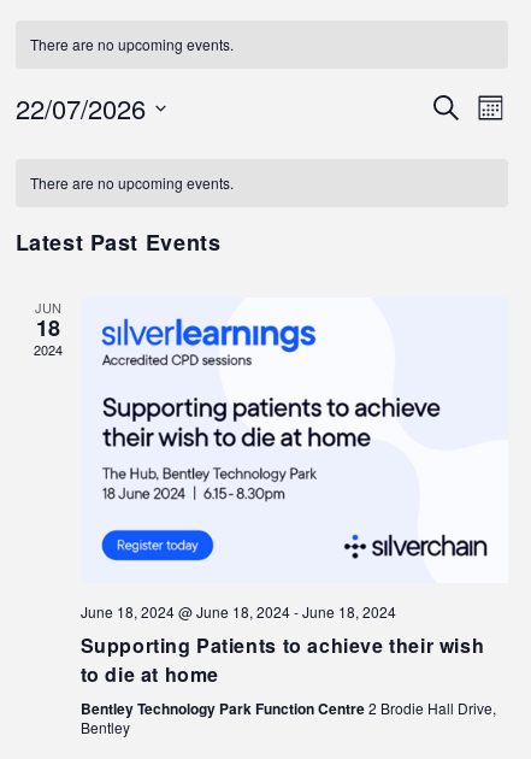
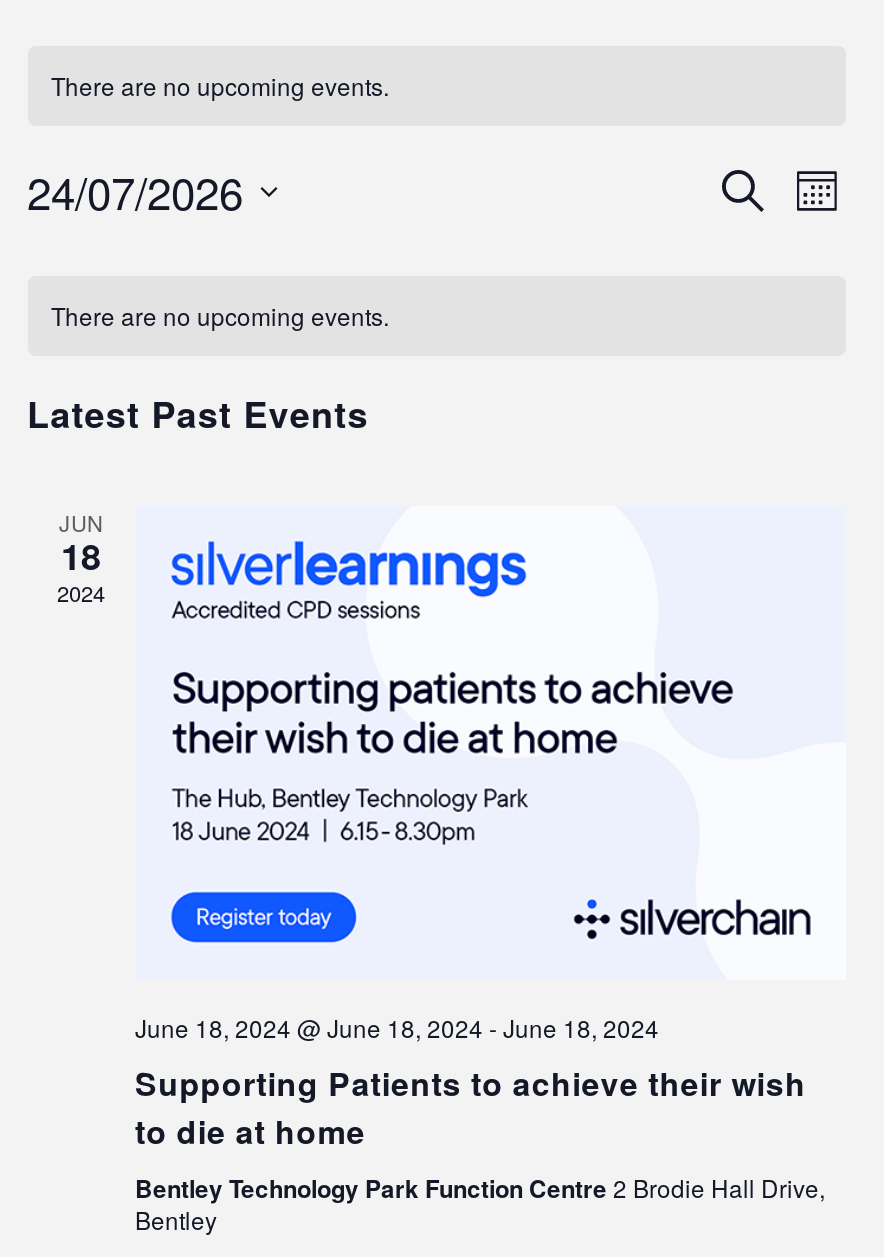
[15,89,145,126] 22/07/2026 -> [27,160,243,222] 24/07/2026

